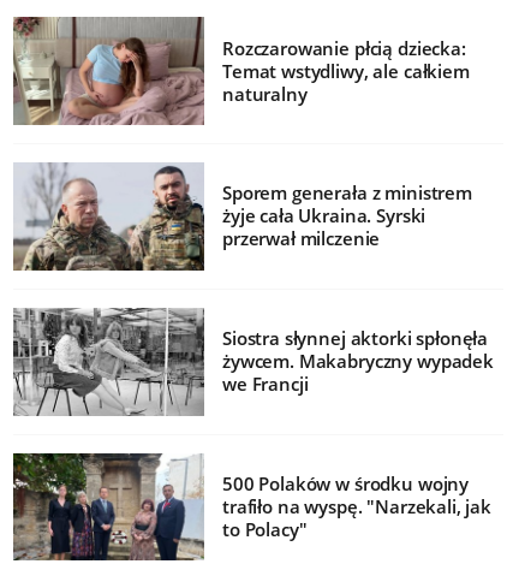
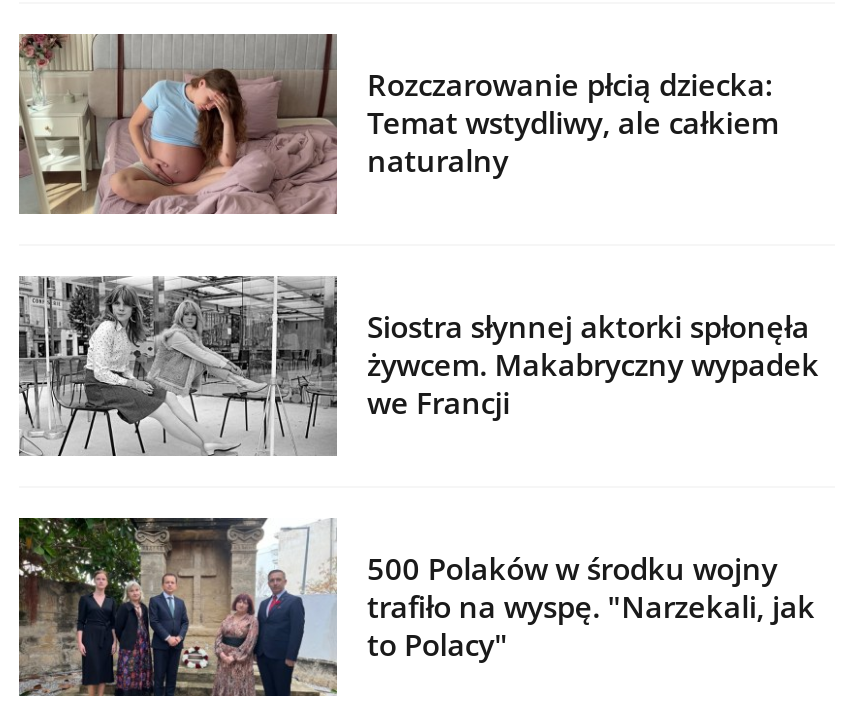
[13,164,472,271] [image] | Sporem generała z ministrem | żyje cała Ukraina. Syrski | przerwał milczenie -> none

